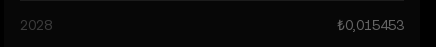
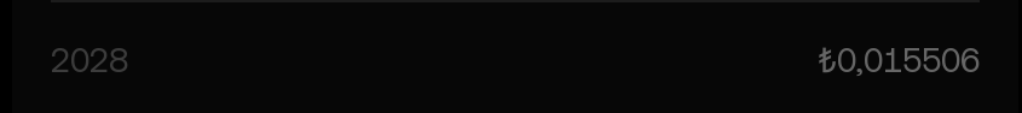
[337,17,404,33] ₺0,015453 -> [818,41,980,79] ₺0,015506

